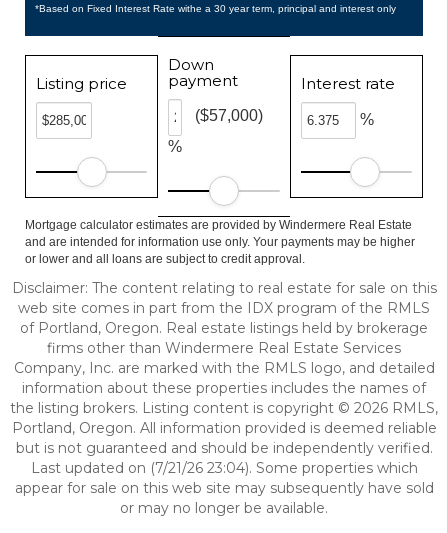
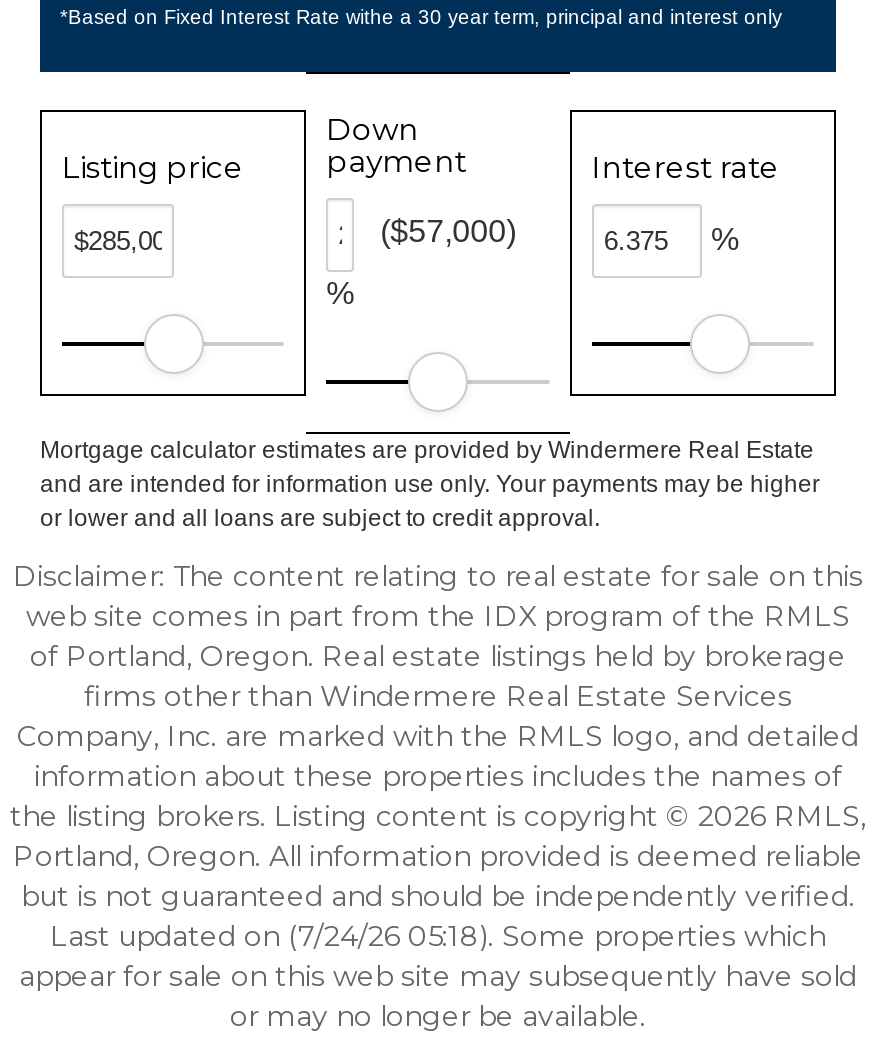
[30,459,417,477] Last updated on (7/21/26 23:04). Some properties which -> [50,918,826,954] Last updated on (7/24/26 05:18). Some properties which

